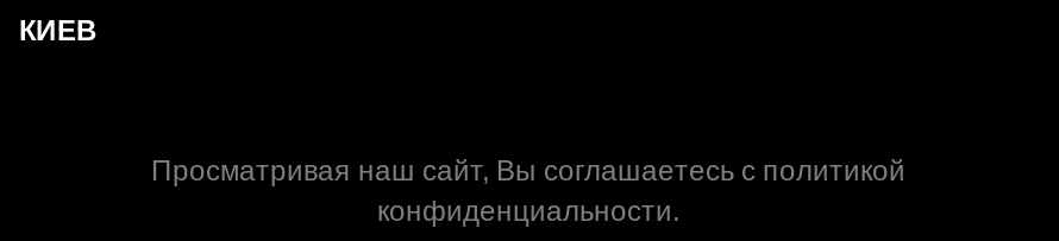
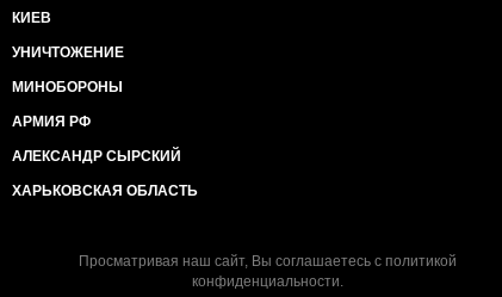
none -> [12,44,198,199] УНИЧТОЖЕНИЕ | МИНОБОРОНЫ | АРМИЯ РФ | АЛЕКСАНДР СЫРСКИЙ | ХАРЬКОВСКАЯ ОБЛАСТЬ

